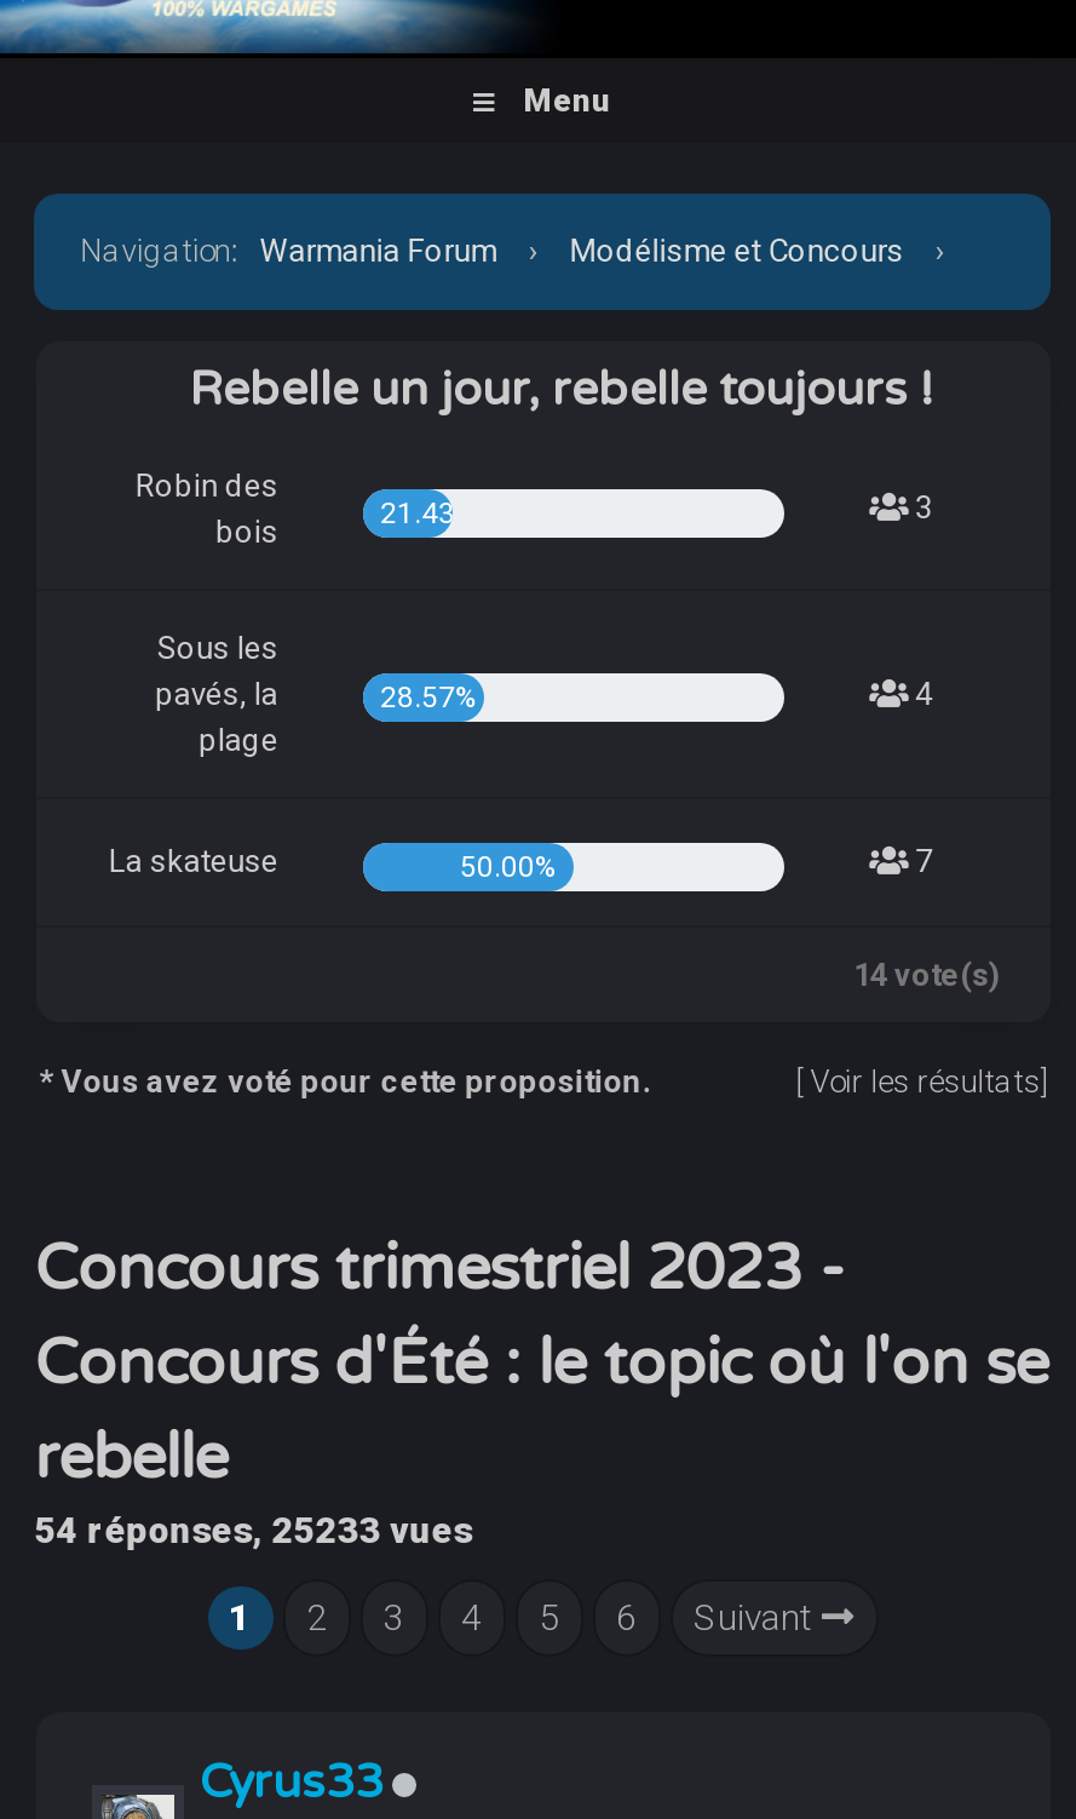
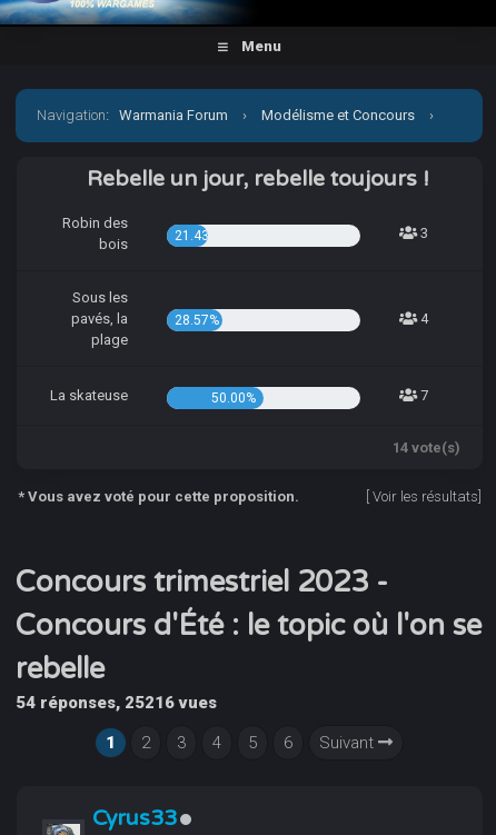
[35,1509,473,1553] 54 réponses, 25233 vues -> [16,693,217,713] 54 réponses, 25216 vues

